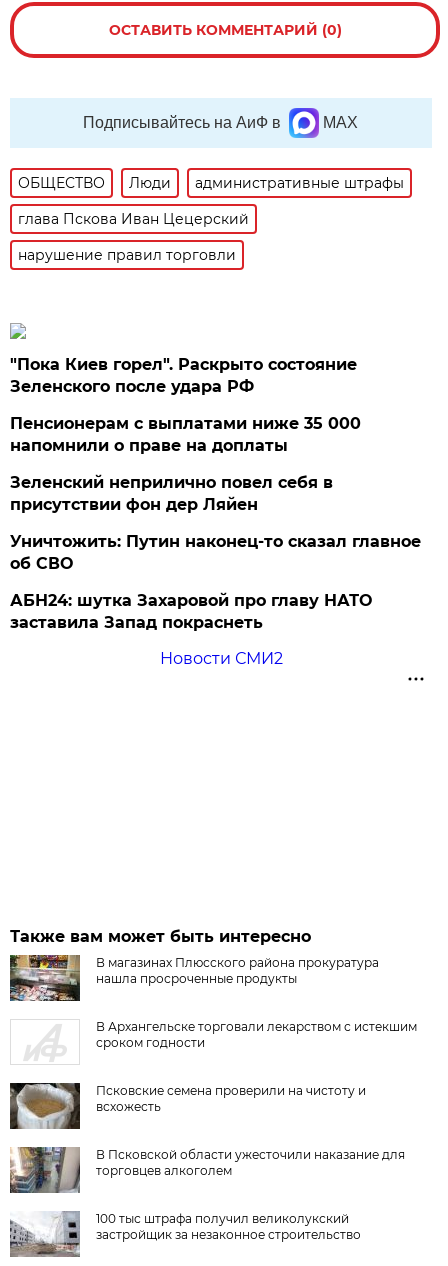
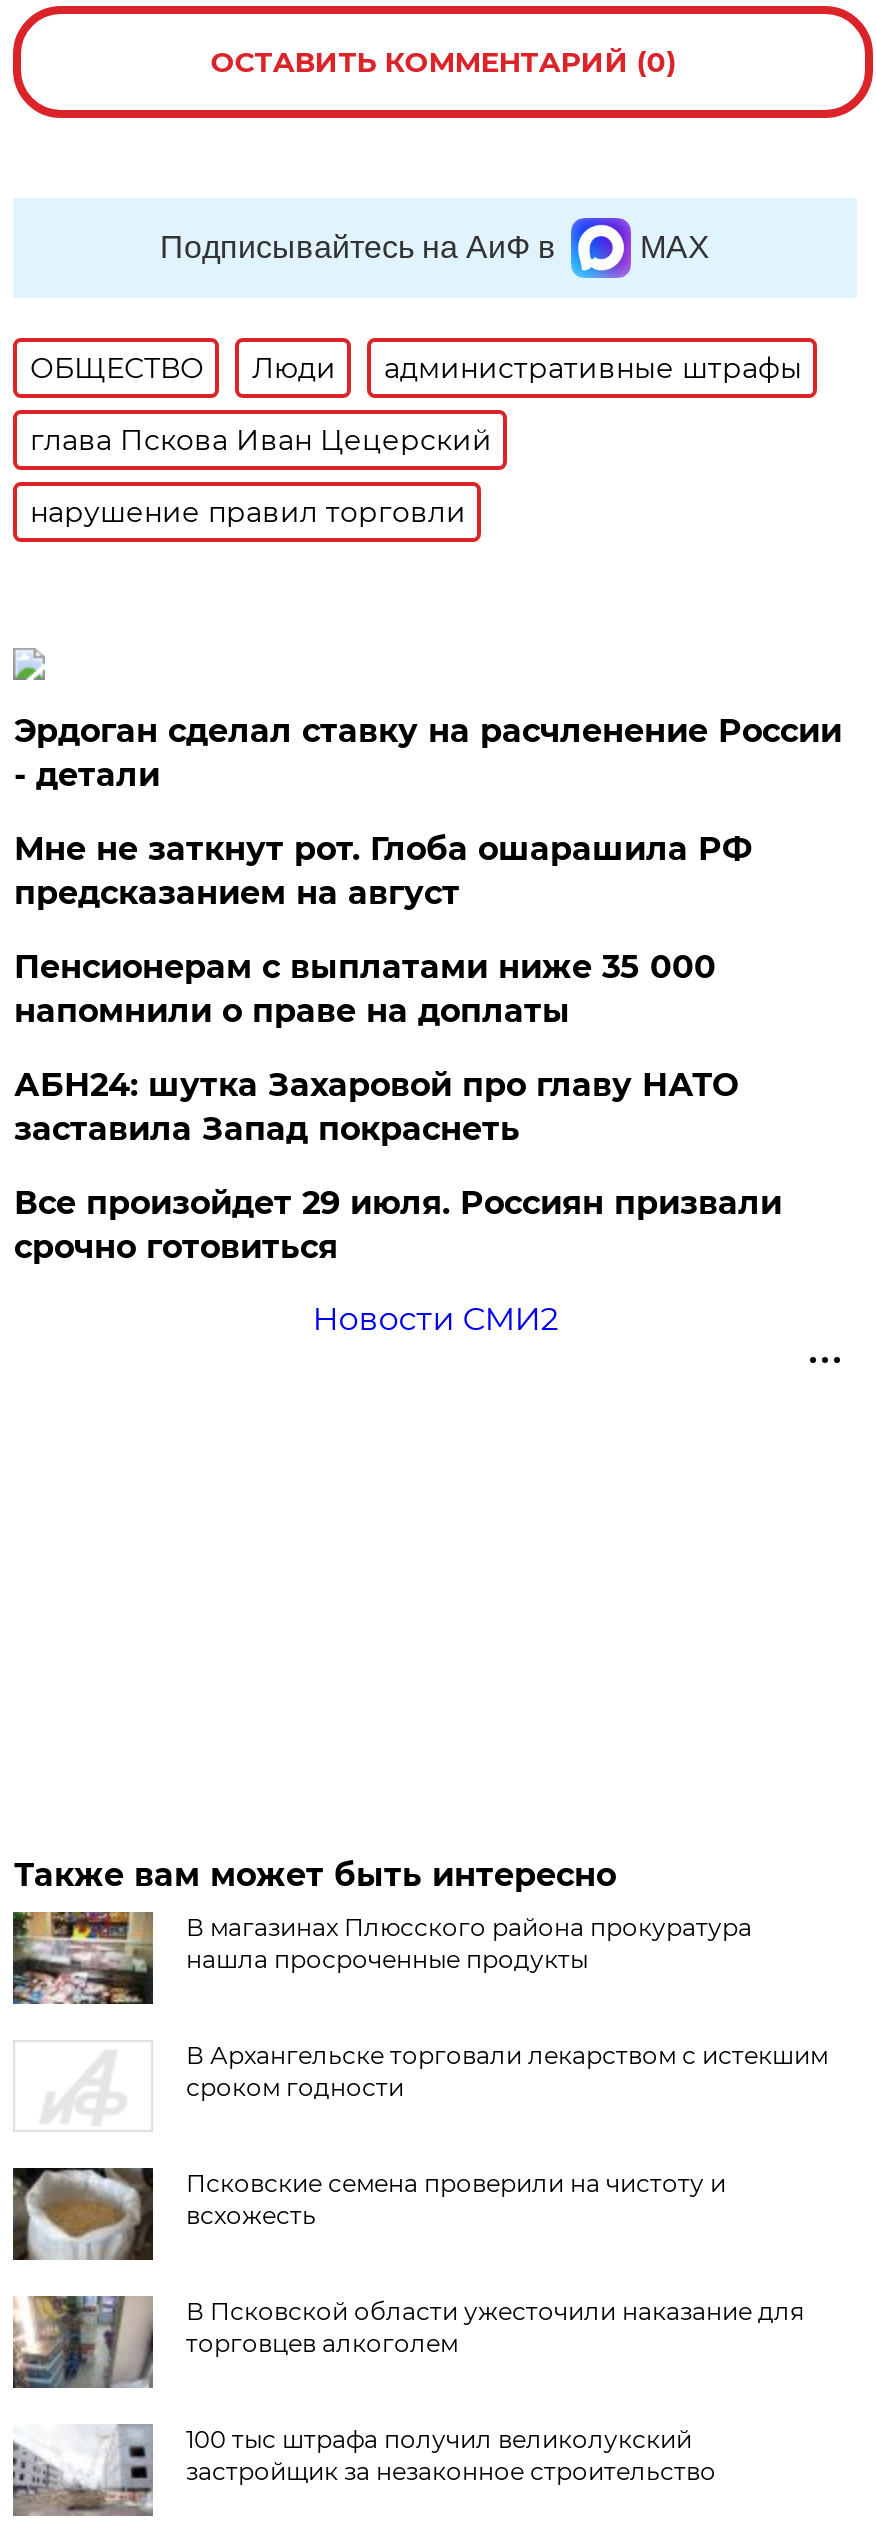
[10,355,357,396] "Пока Киев горел". Раскрыто состояние | Зеленского после удара РФ -> [14,712,842,912] Эрдоган сделал ставку на расчленение России | - детали | Мне не заткнут рот. Глоба ошарашила РФ | предсказанием на август
moved [10,414,361,455] -> [14,948,716,1030]: Пенсионерам с выплатами ниже 35 000 | напомнили о праве на доплаты
[10,473,421,573] Зеленский неприлично повел cебя в | присутствии фон дер Ляйен | Уничтожить: Путин наконец-то сказал главное | об СВО -> none
moved [10,591,372,632] -> [14,1066,738,1148]: АБН24: шутка Захаровой про главу НАТО | заставила Запад покраснеть
none -> [14,1184,782,1266] Все произойдет 29 июля. Россиян призвали | срочно готовиться

